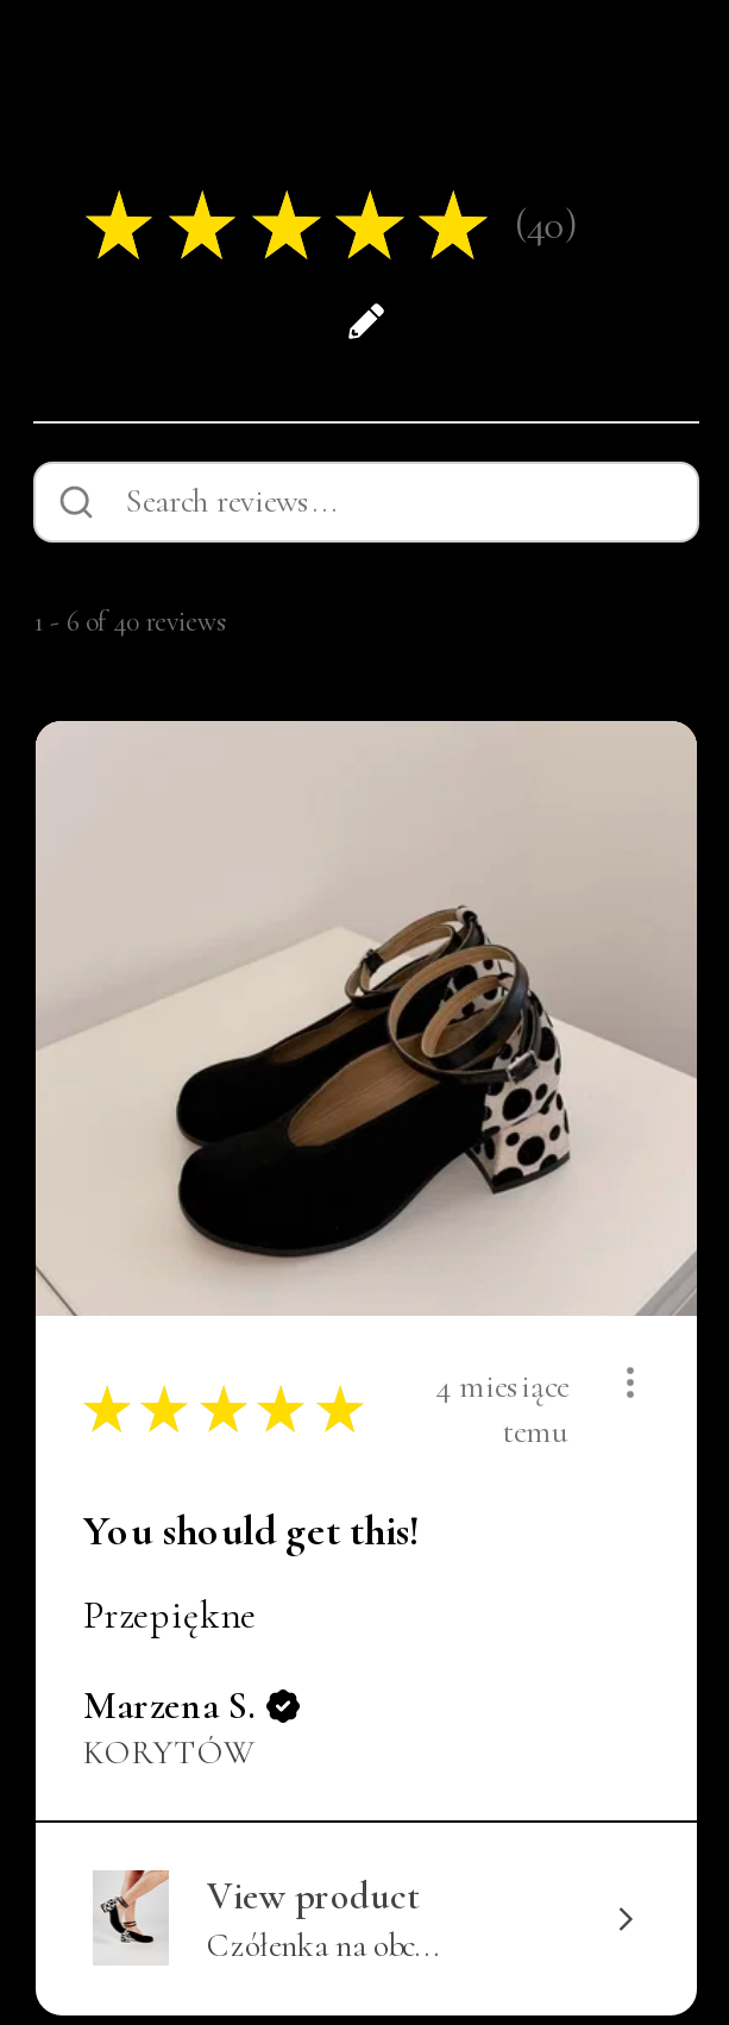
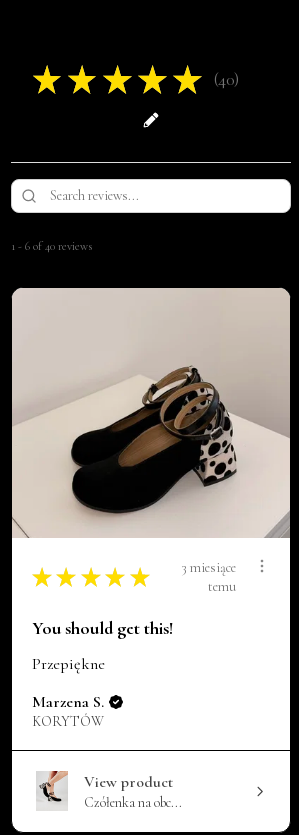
[435,1366,568,1406] 4 miesiące -> [181,559,236,576] 3 miesiące

